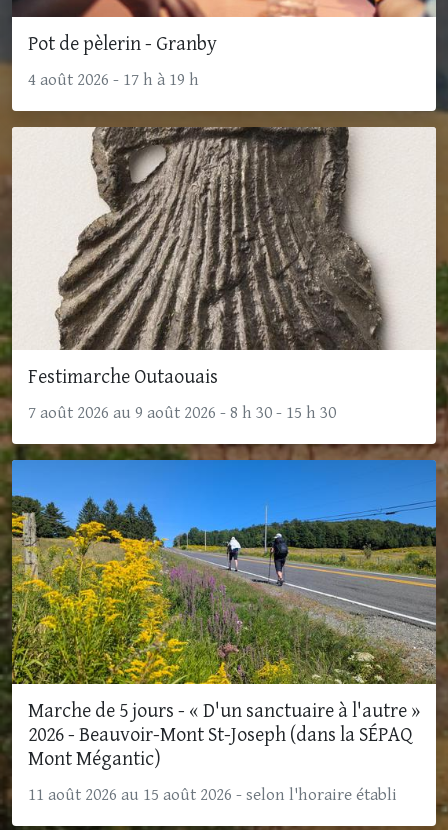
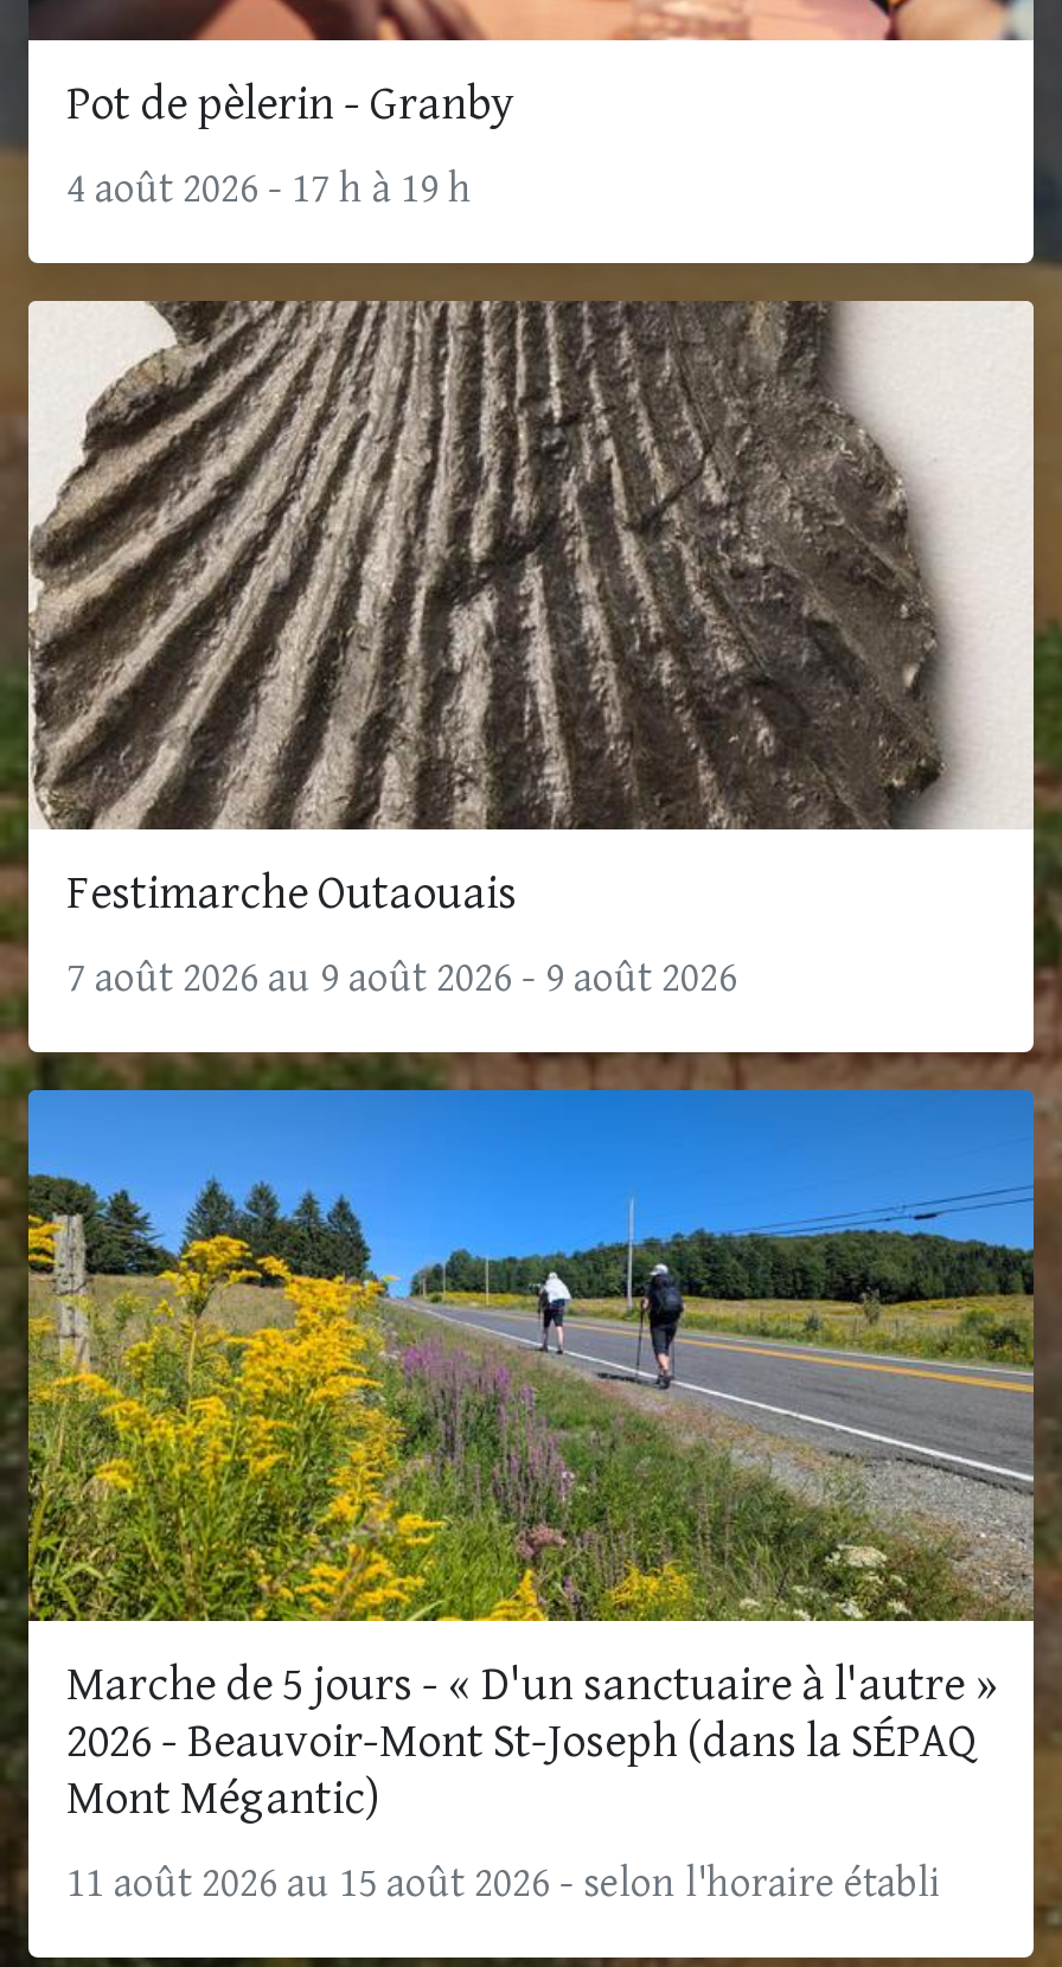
[12,126,410,350] [image] -> [28,301,974,832] [image]
[28,403,336,423] 7 août 2026 au 9 août 2026 - 8 h 30 - 15 h 30 -> [66,956,737,1003] 7 août 2026 au 9 août 2026 - 9 août 2026

